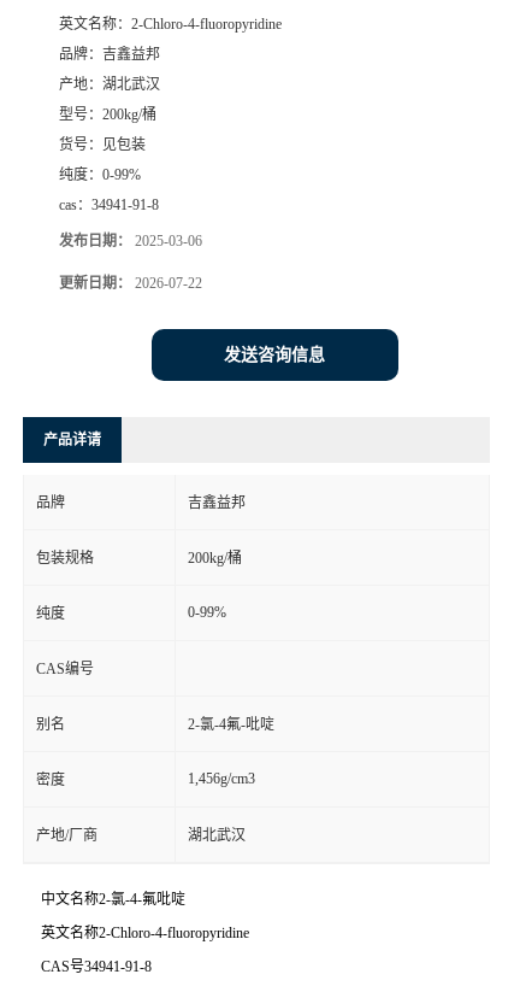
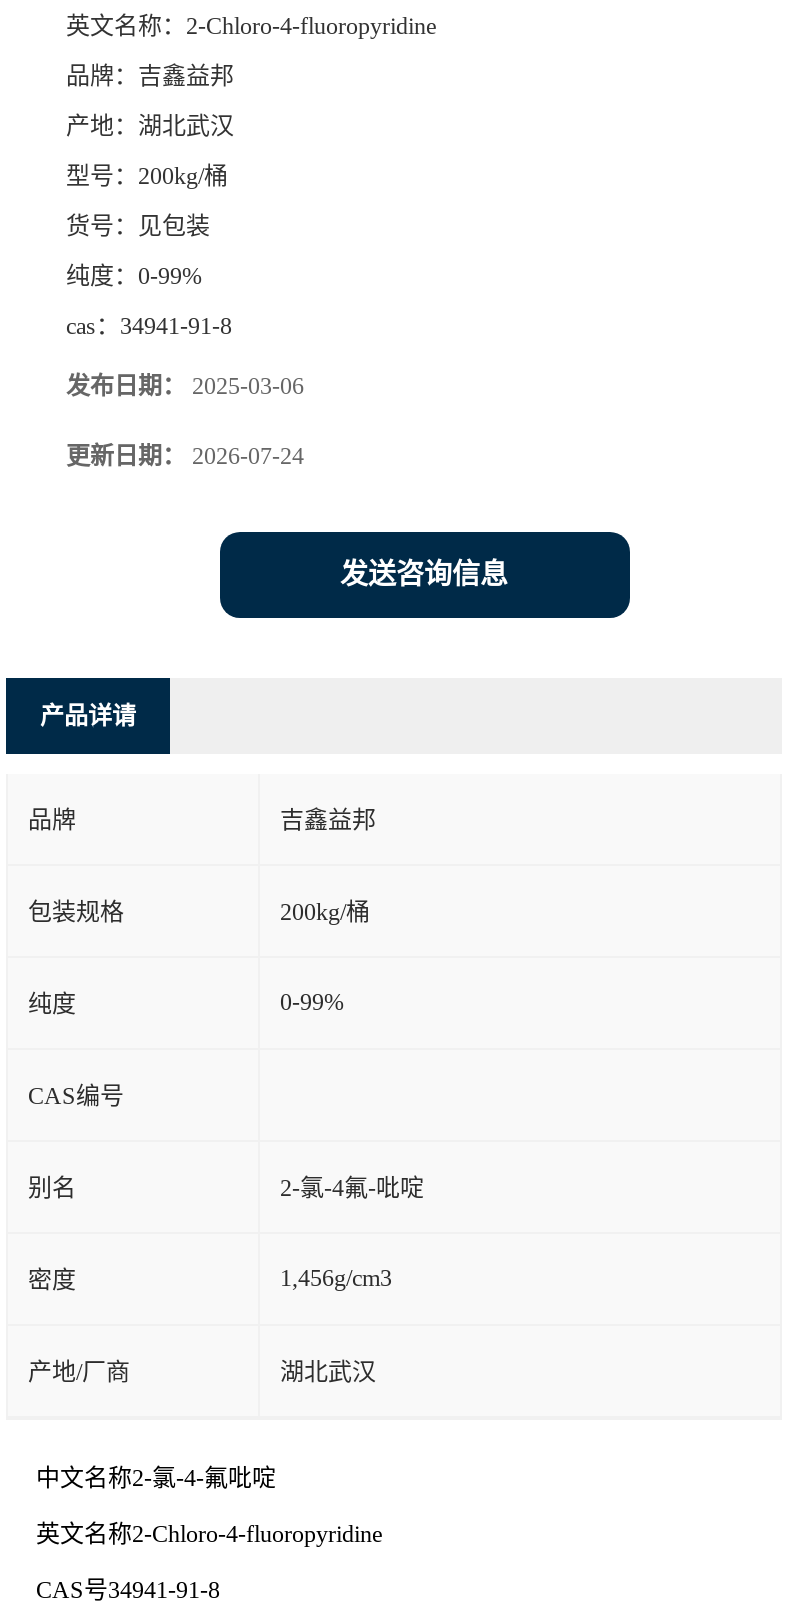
[59,275,202,292] 更新日期：2026-07-22 -> [66,442,304,470] 更新日期：2026-07-24

